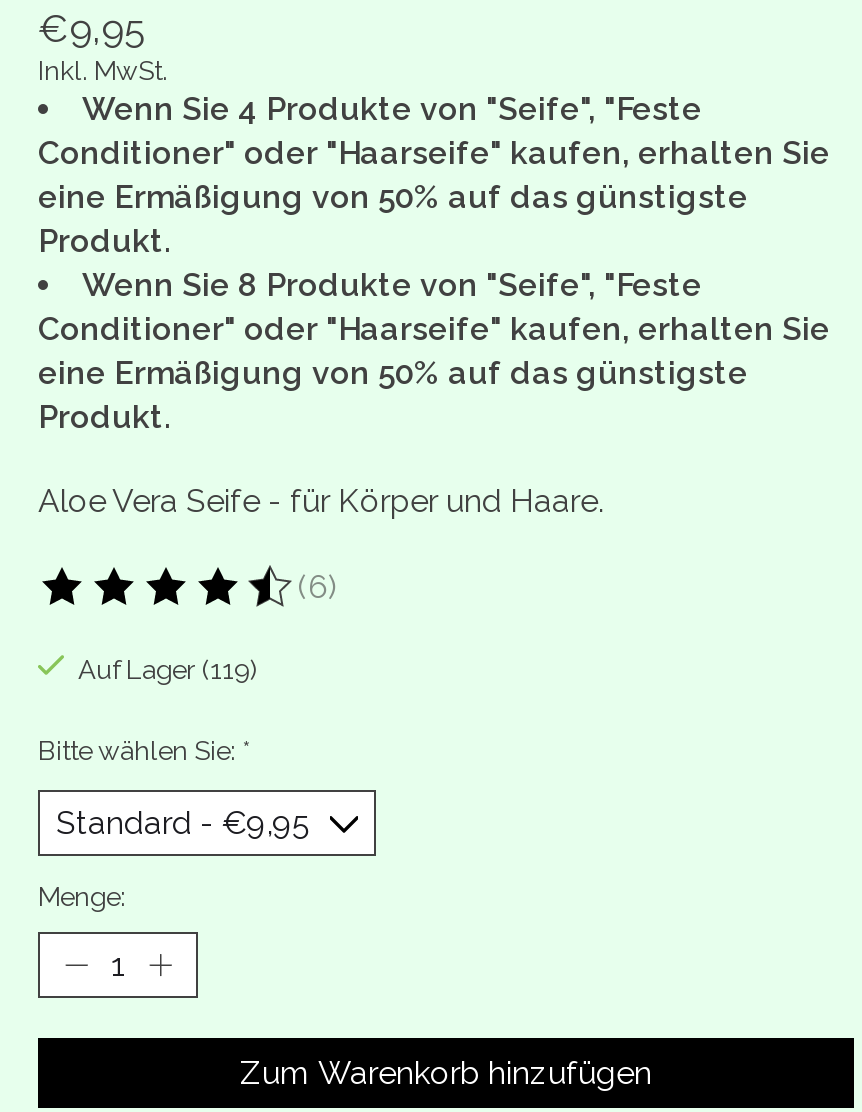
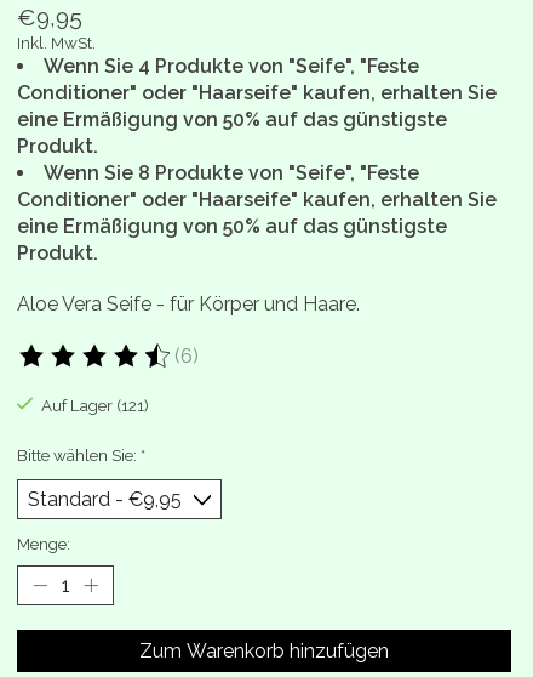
[78,652,258,684] Auf Lager (119) -> [41,396,149,415] Auf Lager (121)

